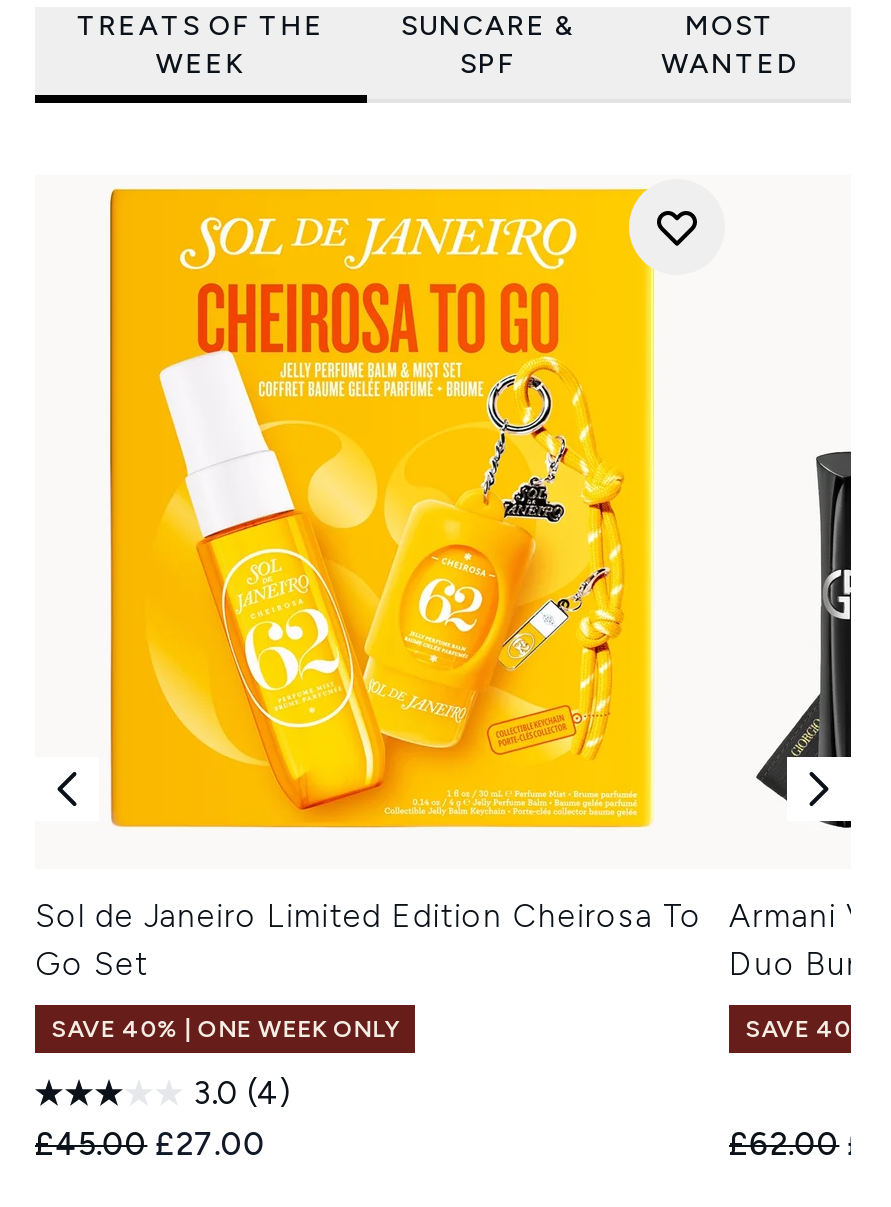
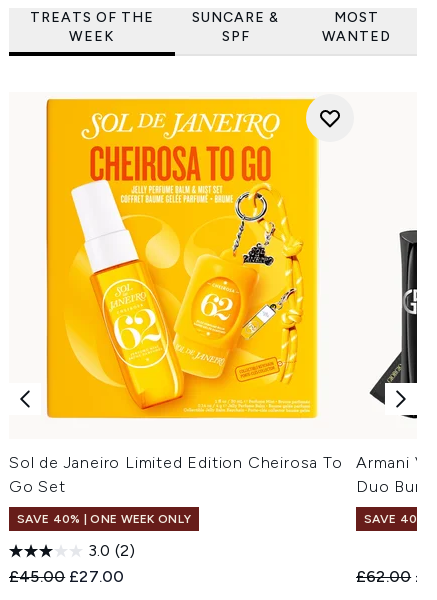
[193,1073,291,1111] 3.0 (4) -> [88,541,135,560] 3.0 (2)

